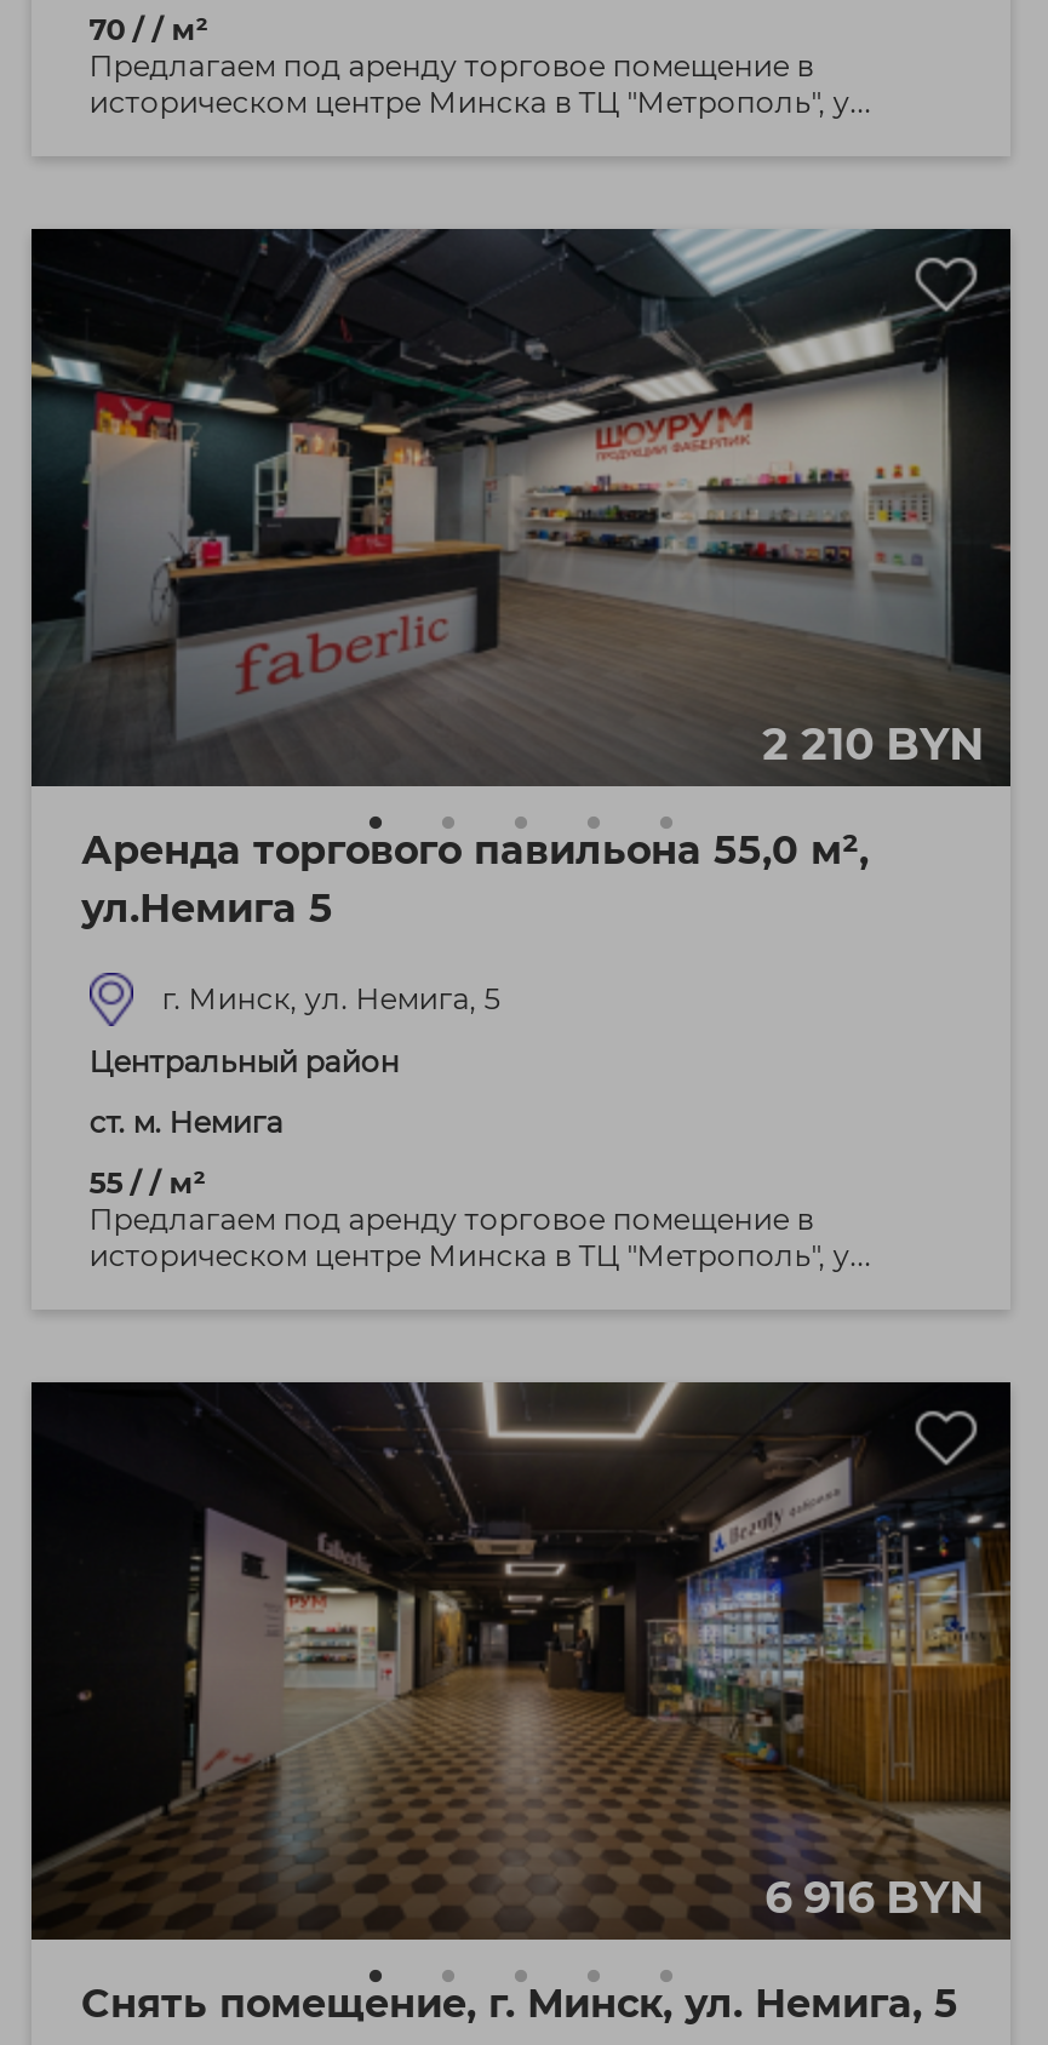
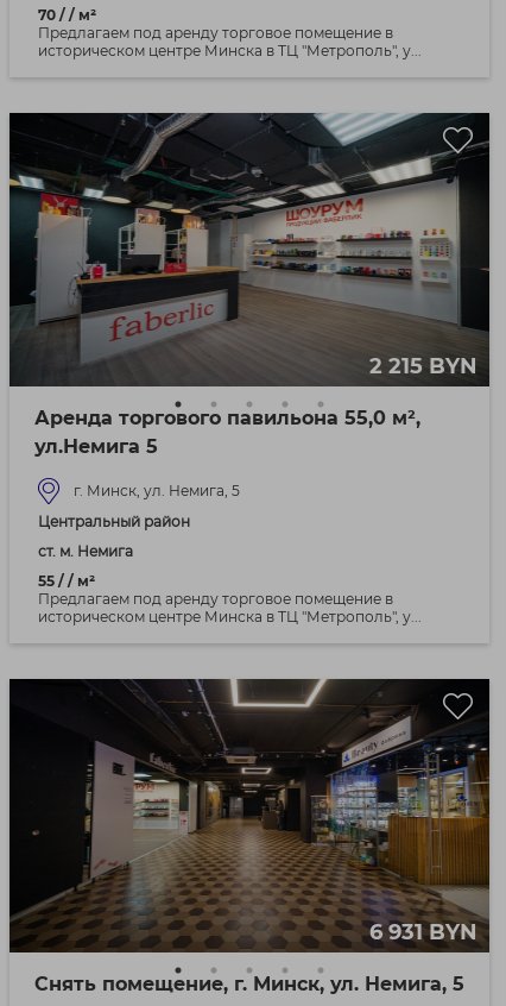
[762,718,985,772] 2 210 BYN -> [369,353,477,379] 2 215 BYN
[765,1872,985,1925] 6 916 BYN -> [369,919,477,945] 6 931 BYN

